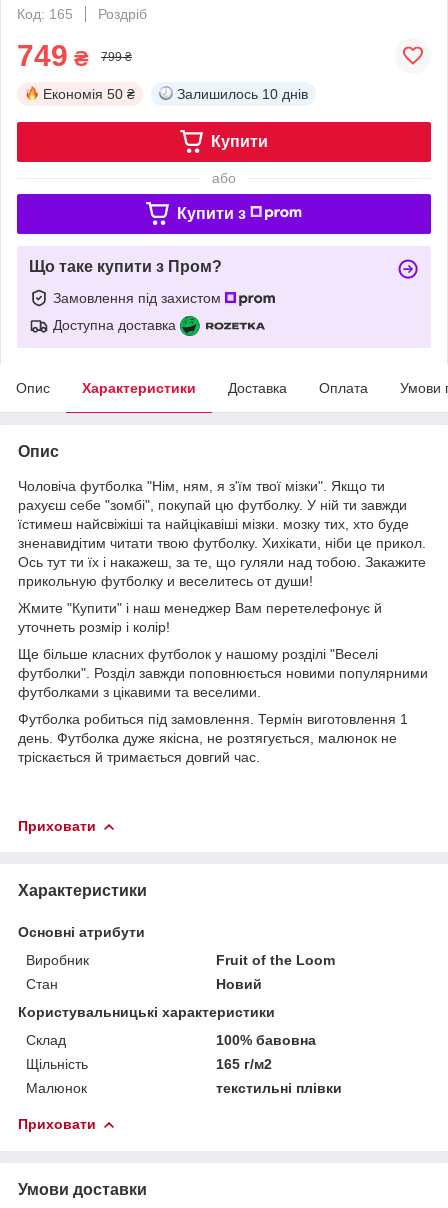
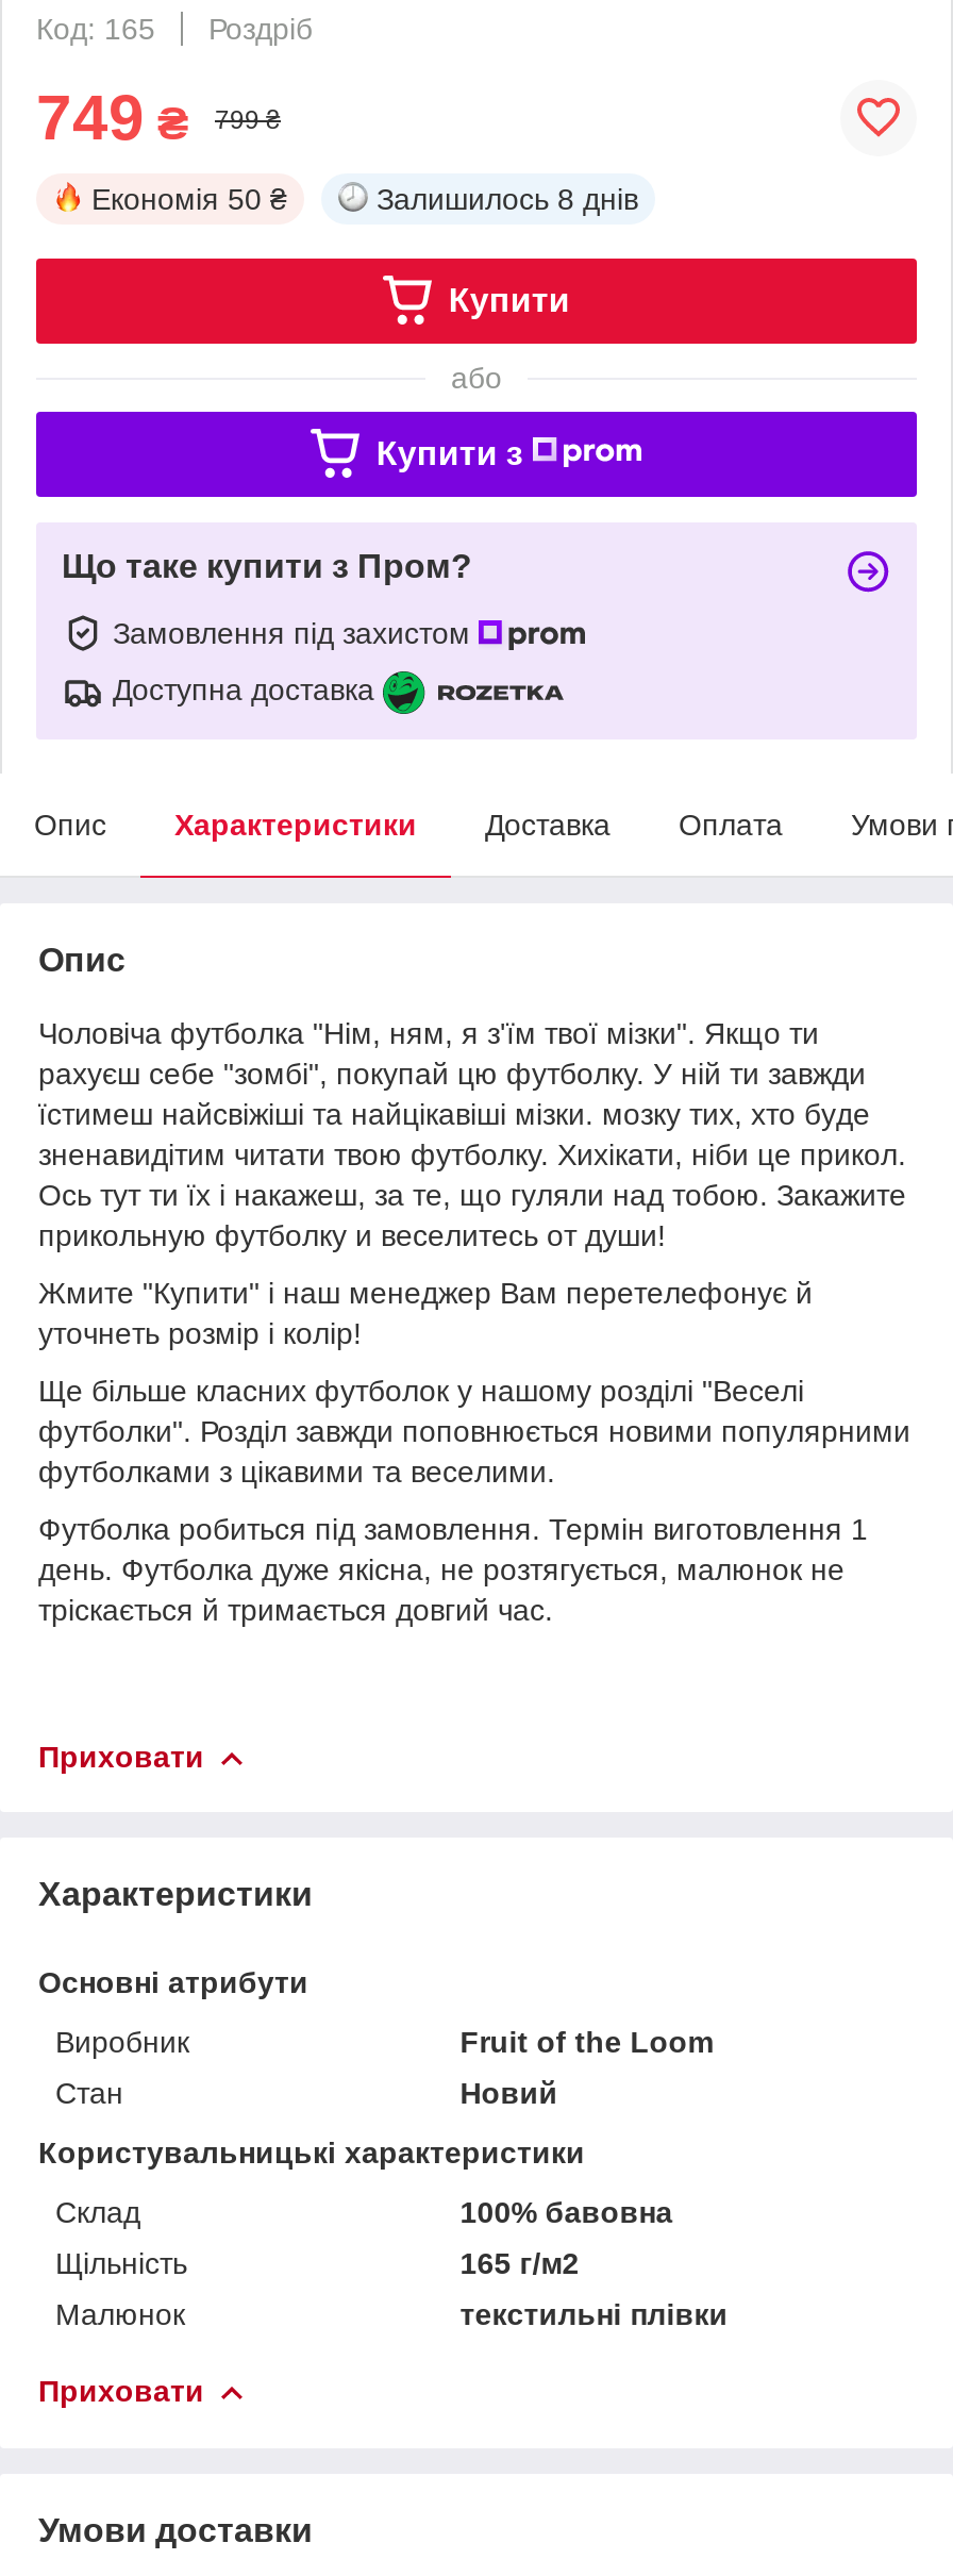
[177,86,308,102] Залишилось 10 днів -> [377,182,638,216] Залишилось 8 днів

